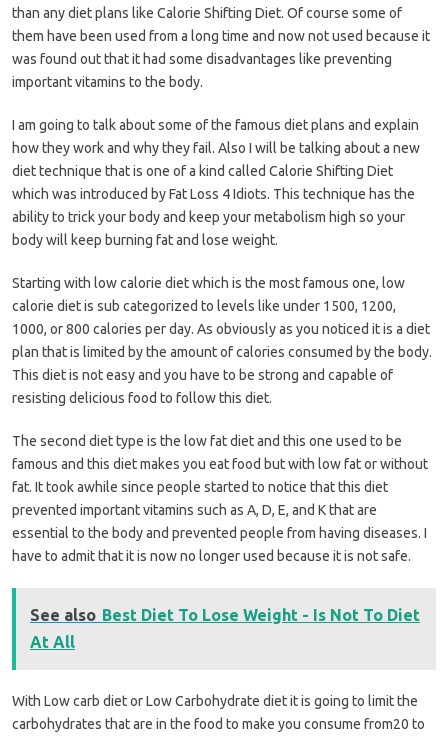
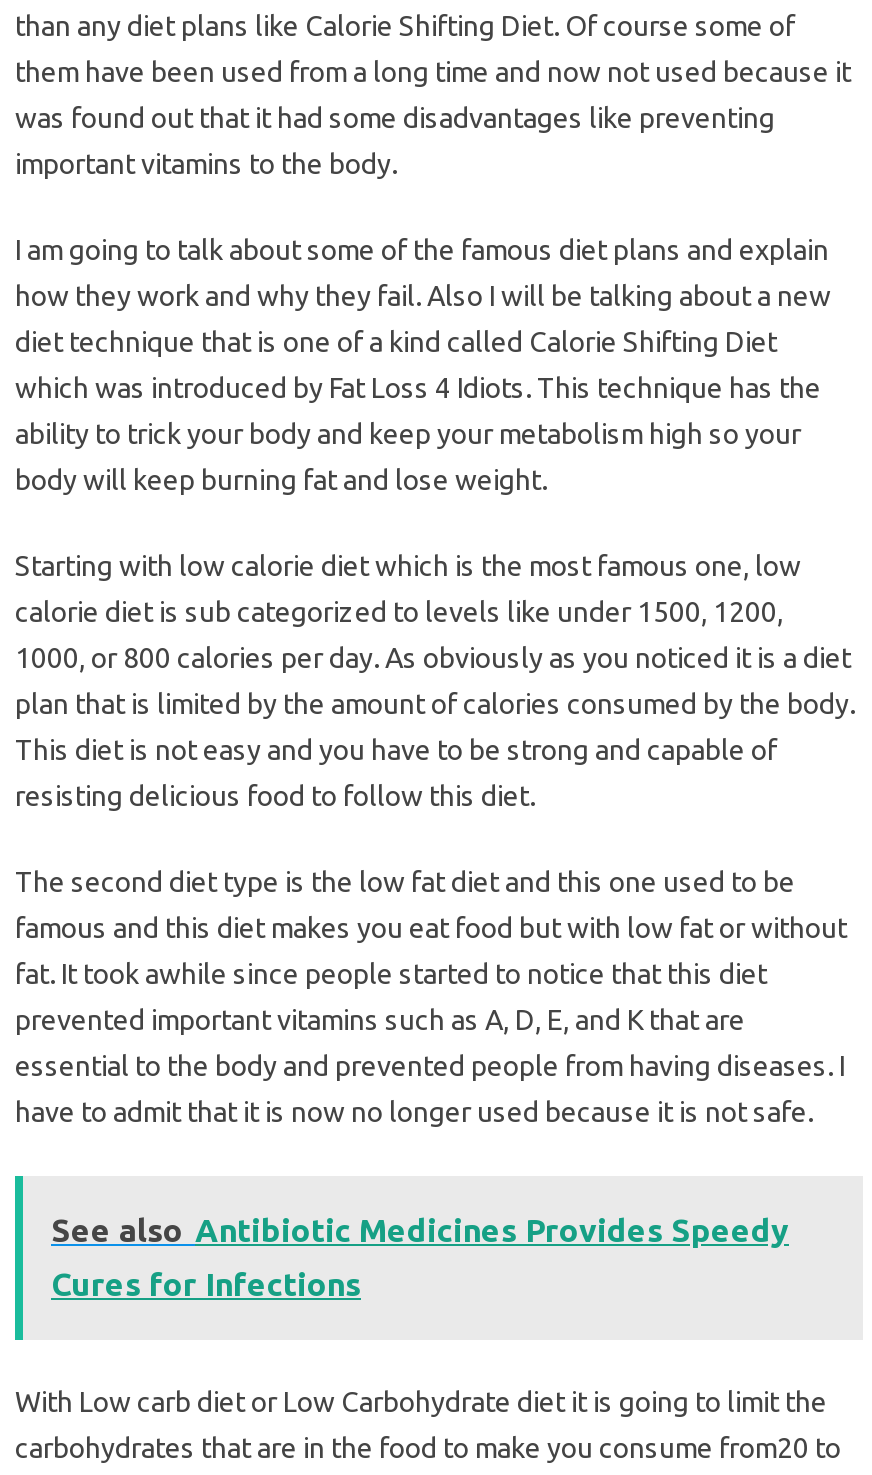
[30,606,420,624] See also Best Diet To Lose Weight - Is Not To Diet -> [51,1213,789,1249] See also Antibiotic Medicines Provides Speedy
[30,633,75,651] At All -> [51,1267,361,1303] Cures for Infections

